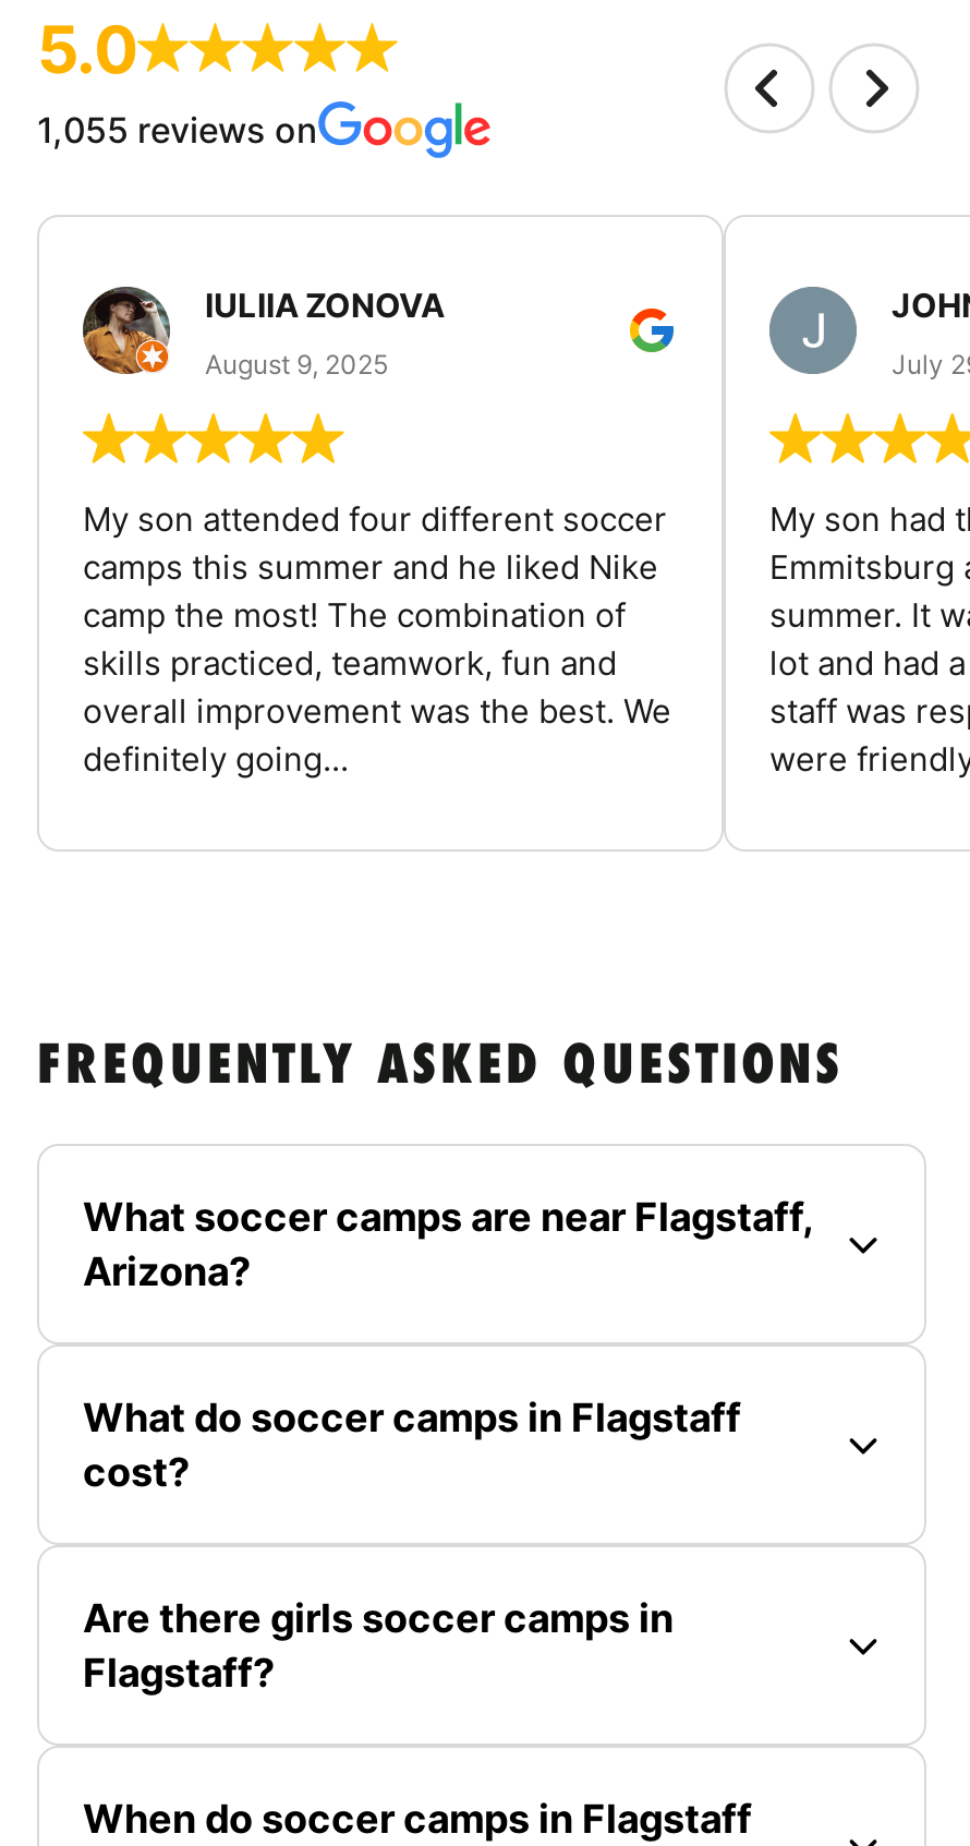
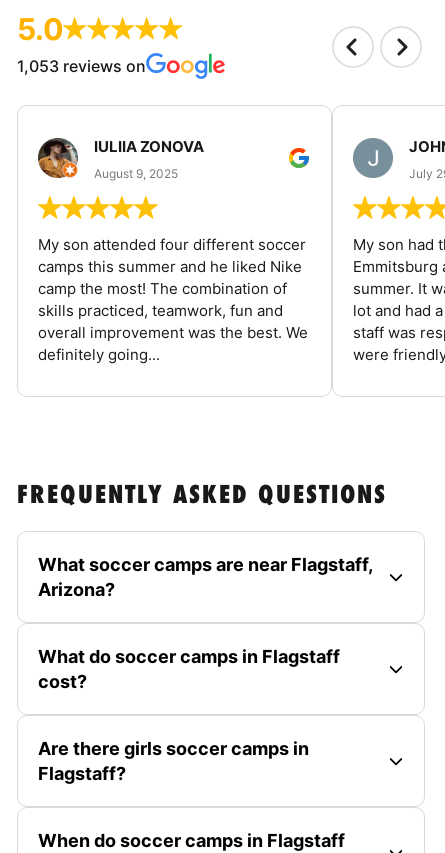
[37,108,318,151] 1,055 reviews on -> [17,56,146,76] 1,053 reviews on

